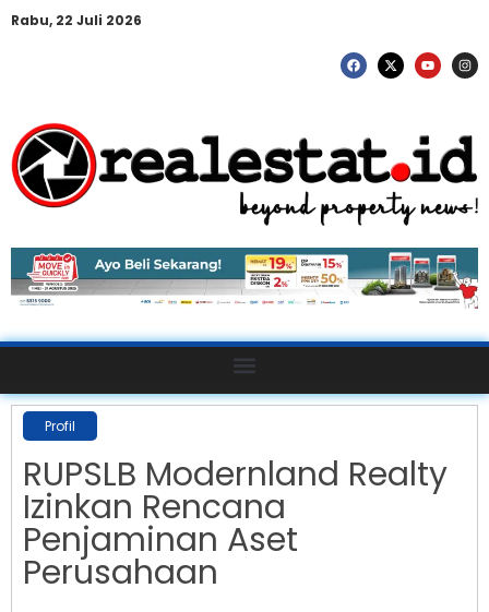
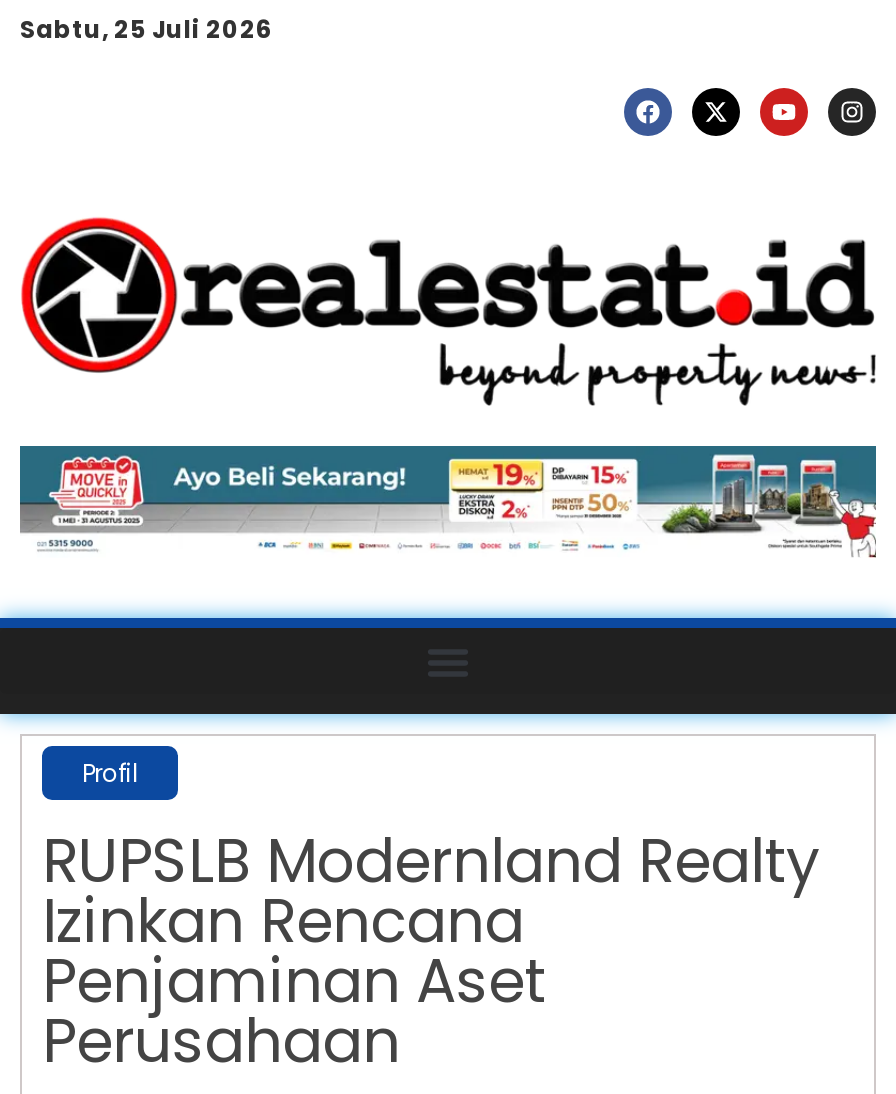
[11,11,142,29] Rabu, 22 Juli 2026 -> [20,12,272,46] Sabtu, 25 Juli 2026

